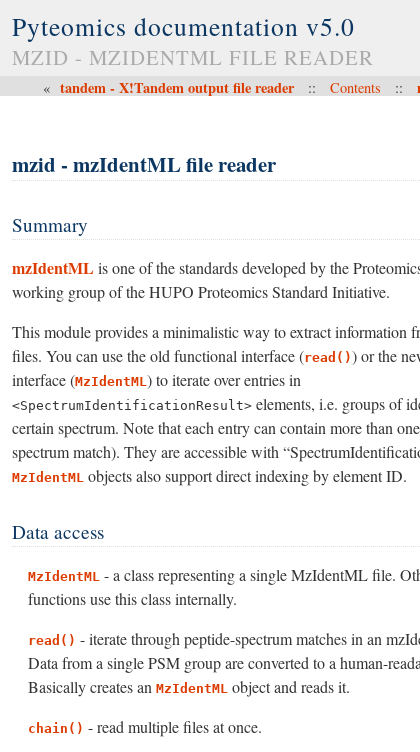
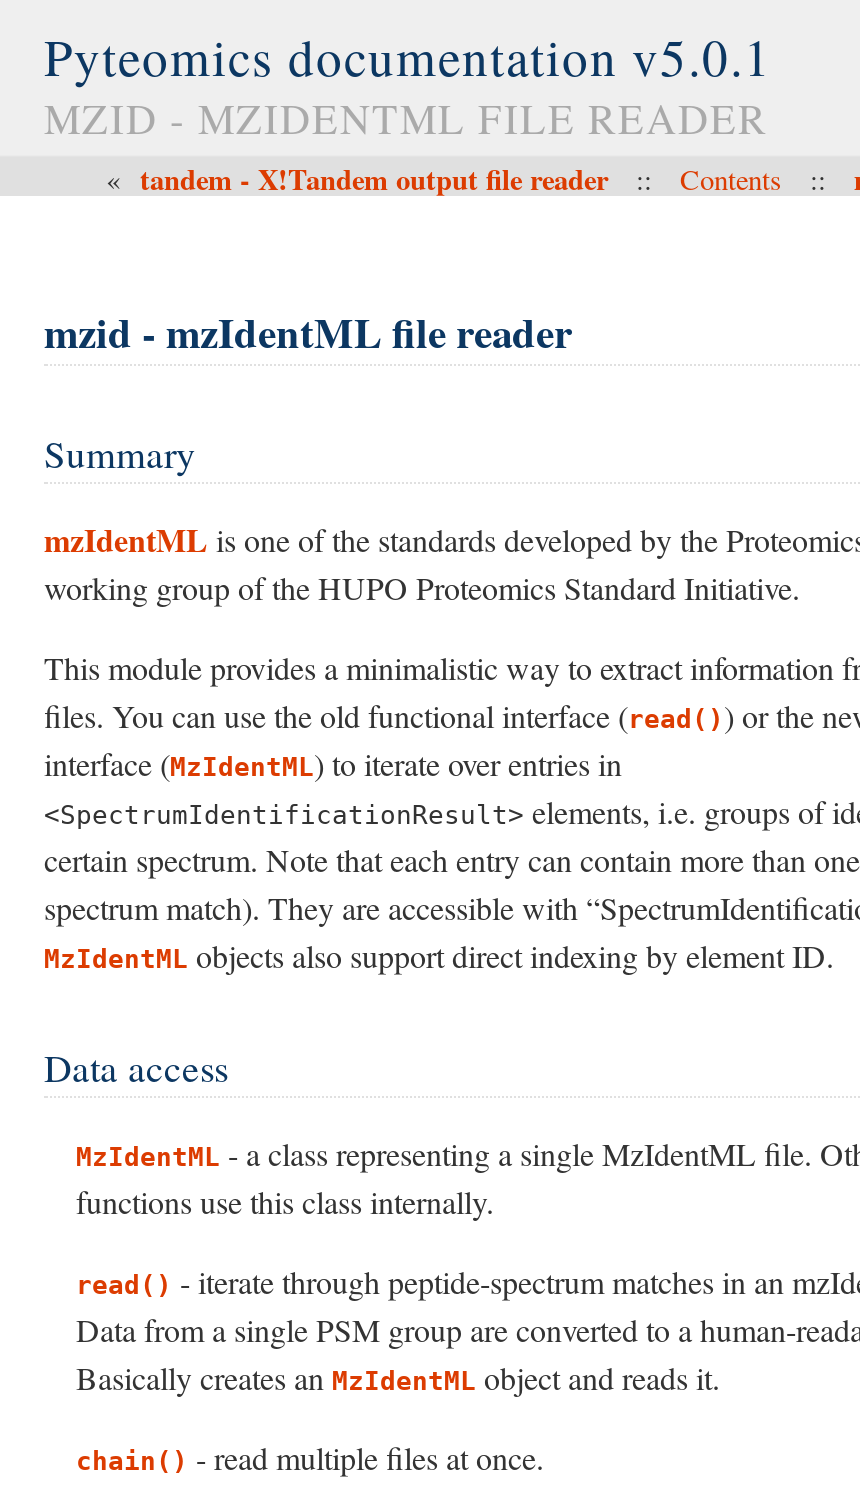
[12,9,355,43] Pyteomics documentation v5.0 -> [44,22,772,90] Pyteomics documentation v5.0.1

